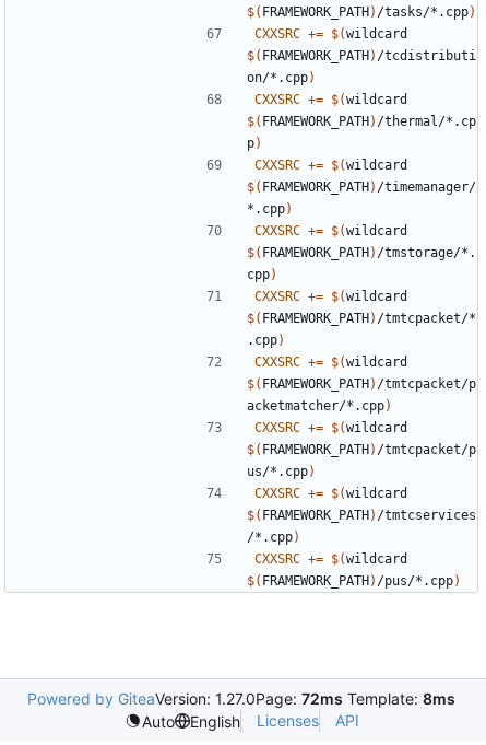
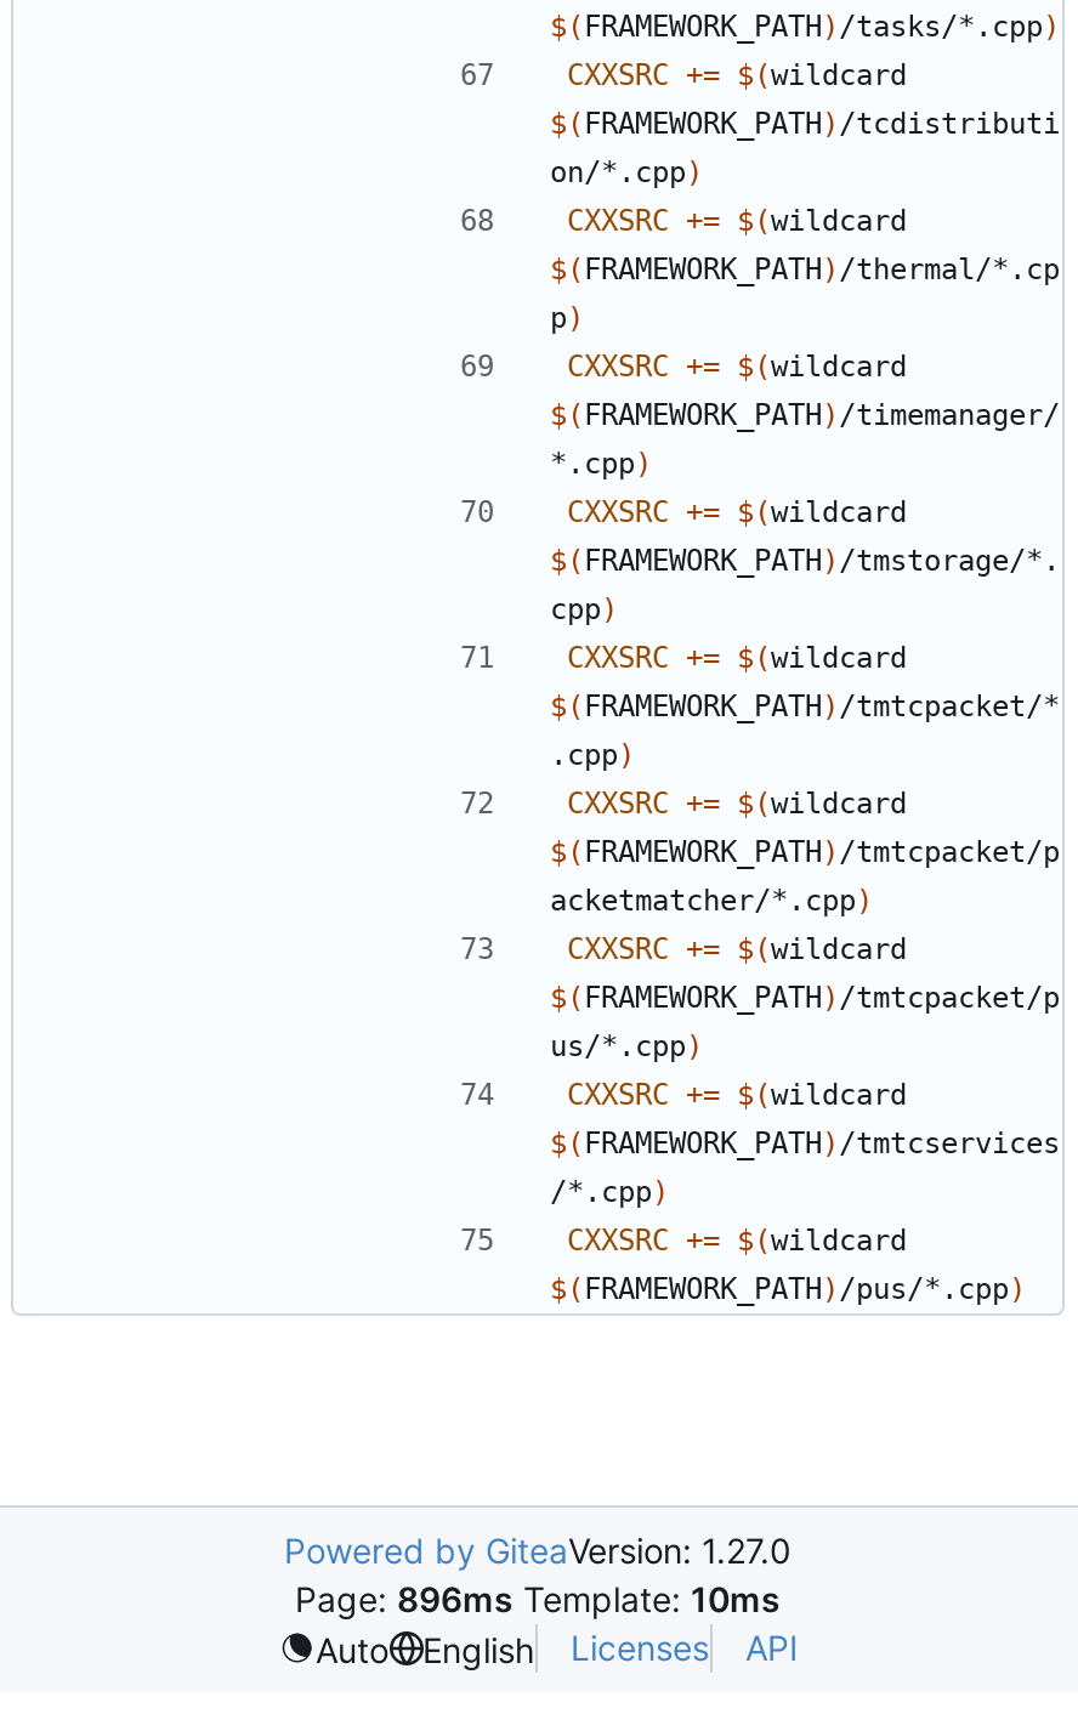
[27,689,455,708] Powered by GiteaVersion: 1.27.0Page: 72ms Template: 8ms -> [284,1529,792,1619] Powered by GiteaVersion: 1.27.0 | Page: 896ms Template: 10ms

